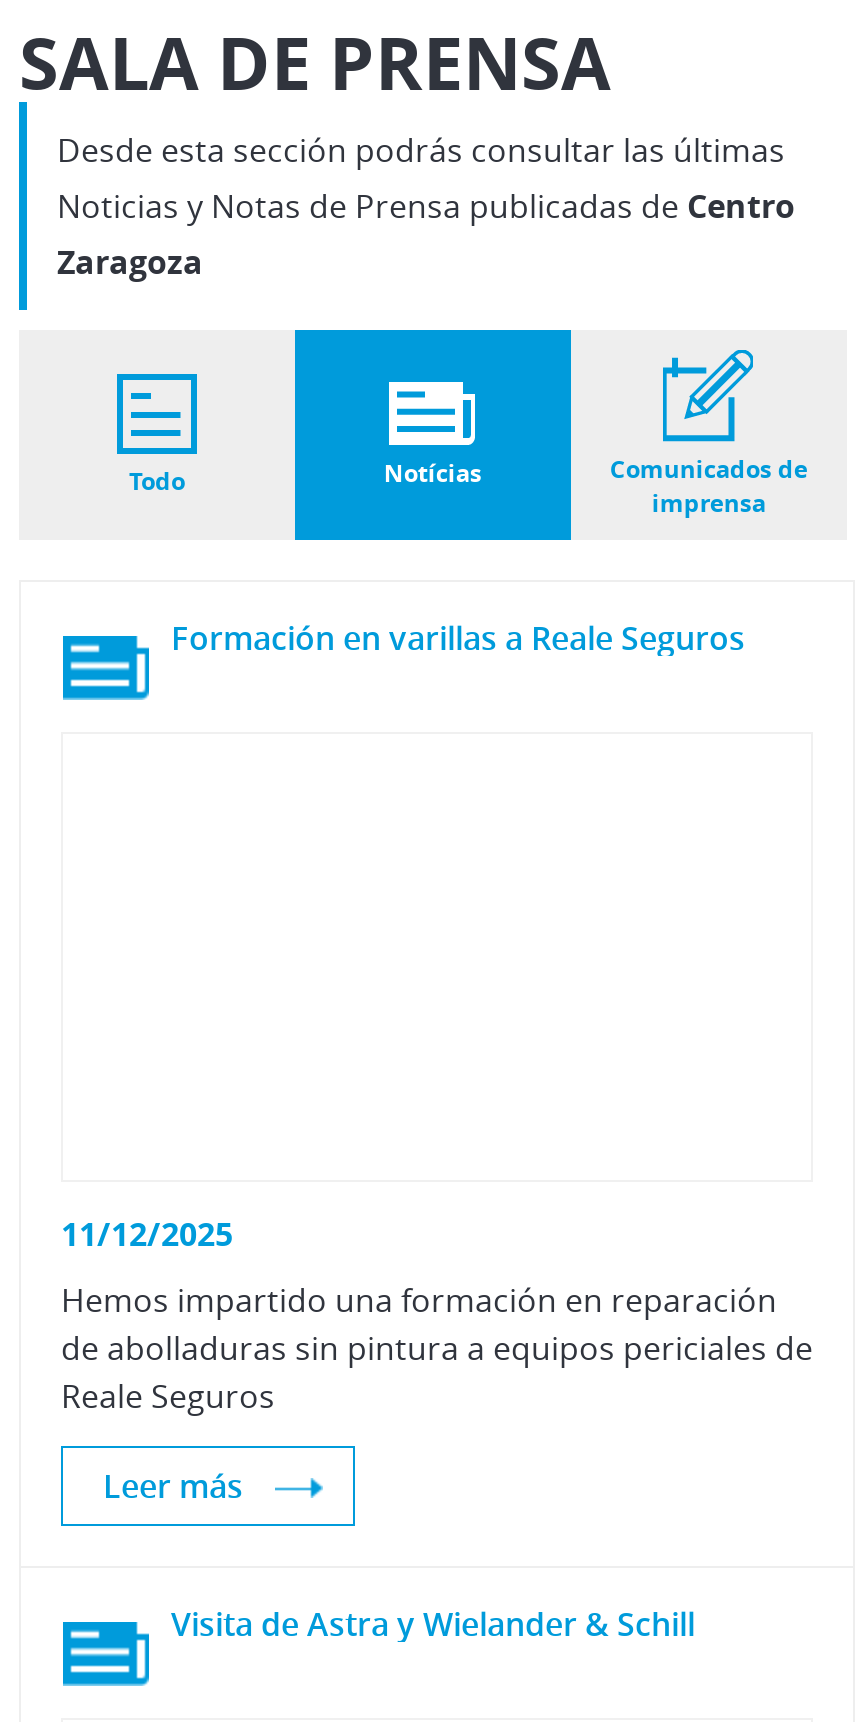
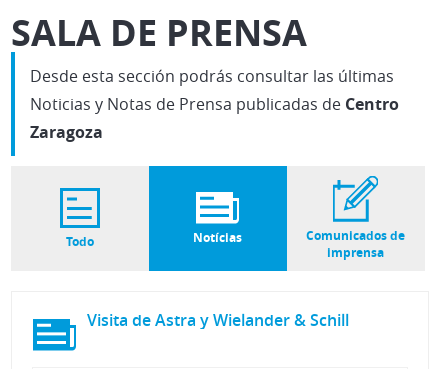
[171,616,745,660] Formación en varillas a Reale Seguros -> none
[61,1212,813,1508] 11/12/2025 | Hemos impartido una formación en reparación | de abolladuras sin pintura a equipos periciales de | Reale Seguros | Leer más -> none

